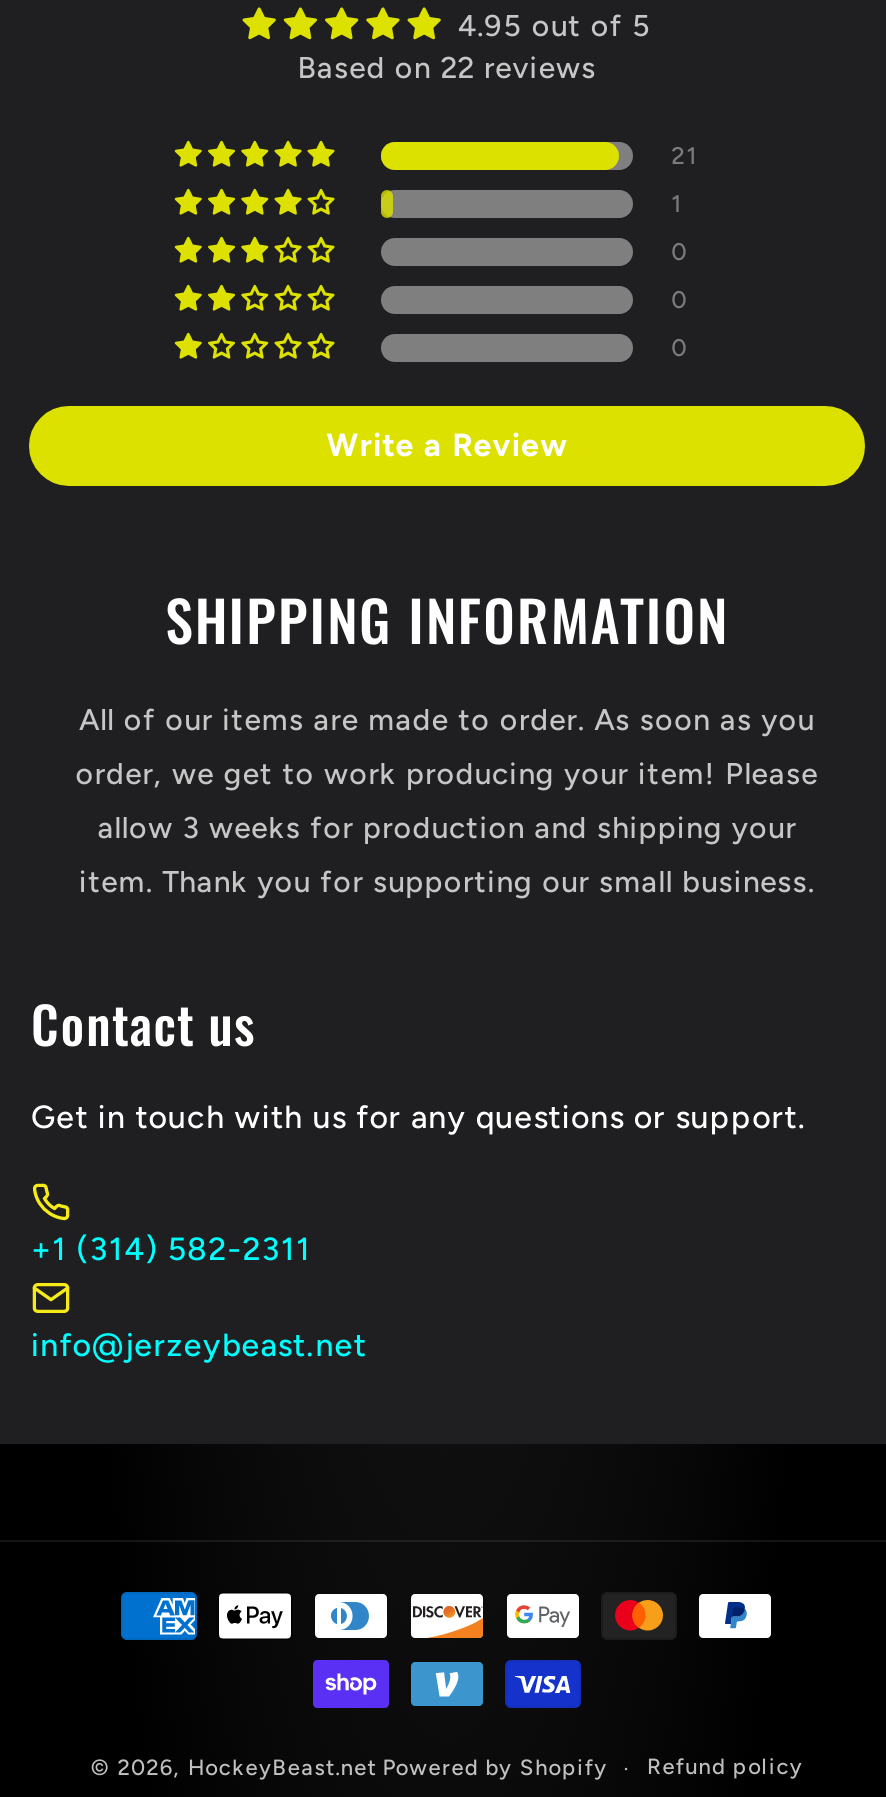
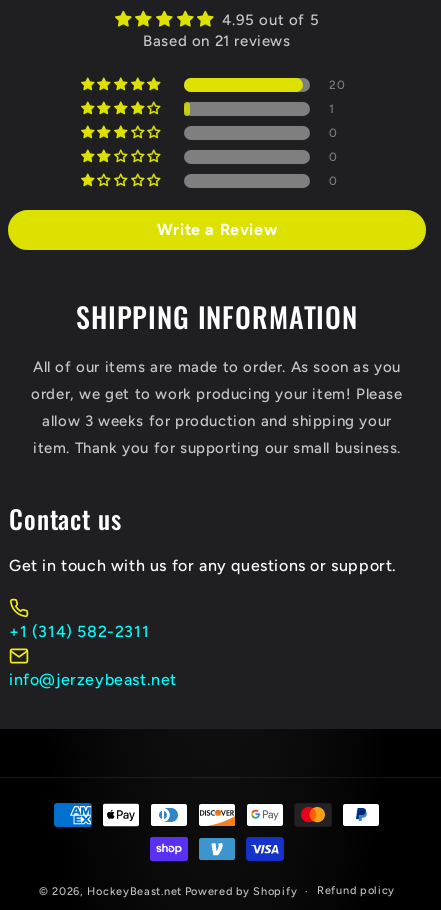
[298,50,596,86] Based on 22 reviews -> [143,32,291,50] Based on 21 reviews
[671,142,698,170] 21 -> [329,78,345,92] 20

